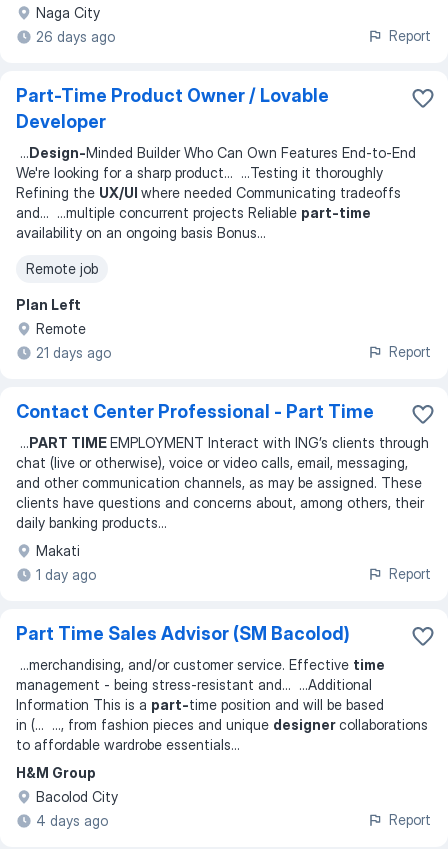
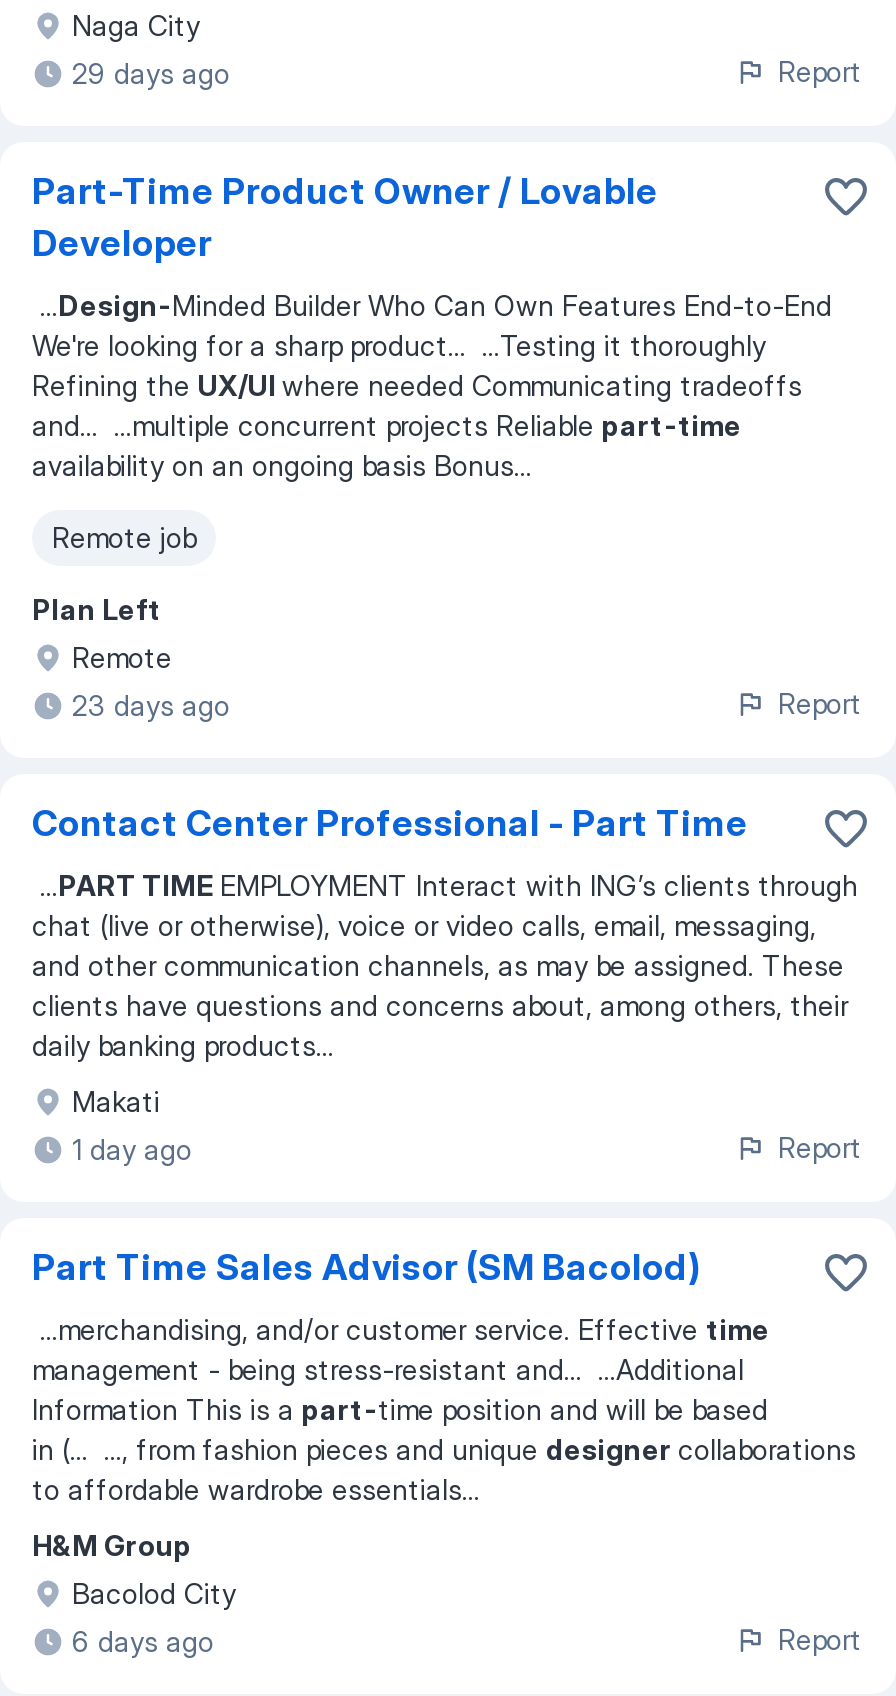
[36,28,115,45] 26 days ago -> [72,56,230,90] 29 days ago
[36,344,111,361] 21 days ago -> [72,688,230,722] 23 days ago
[36,812,108,829] 4 days ago -> [72,1624,214,1658] 6 days ago

